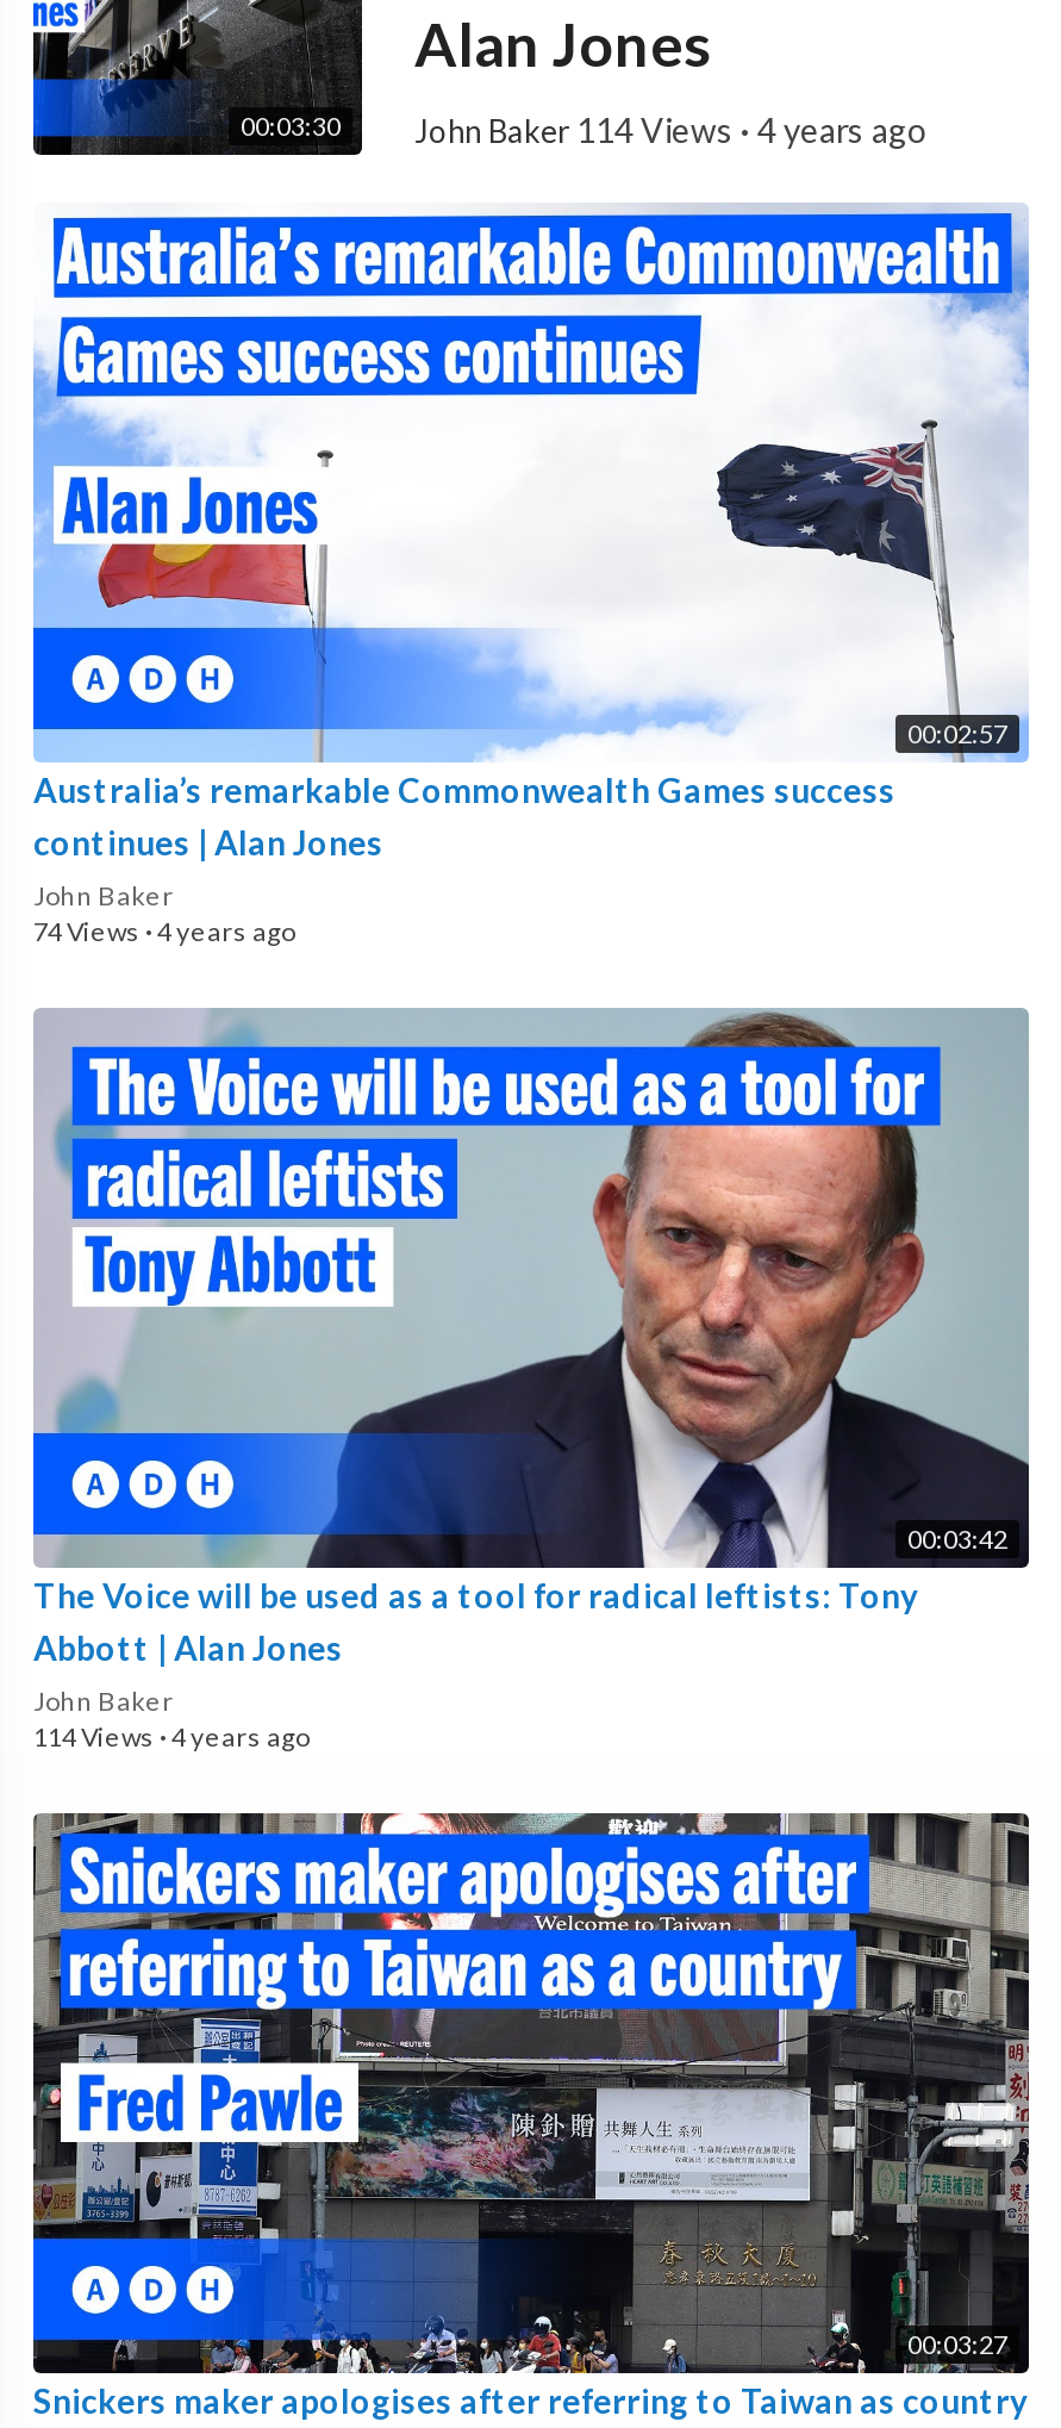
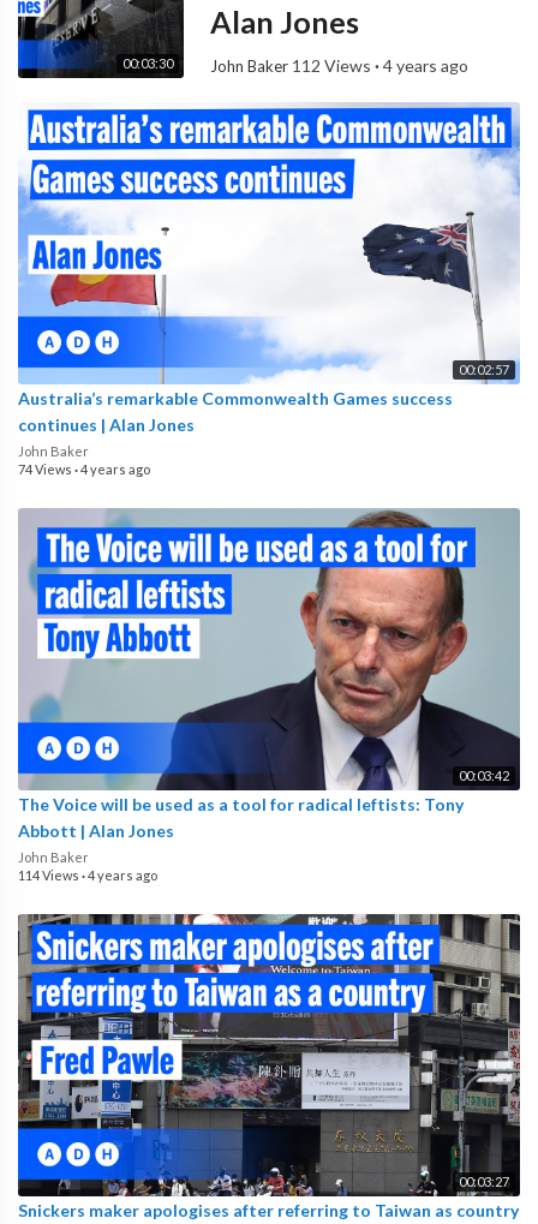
[414,109,926,150] John Baker 114 Views · 4 years ago -> [210,55,468,76] John Baker 112 Views · 4 years ago

